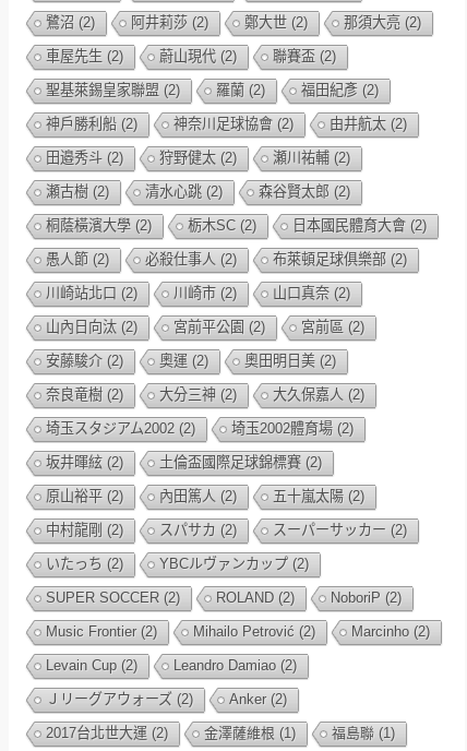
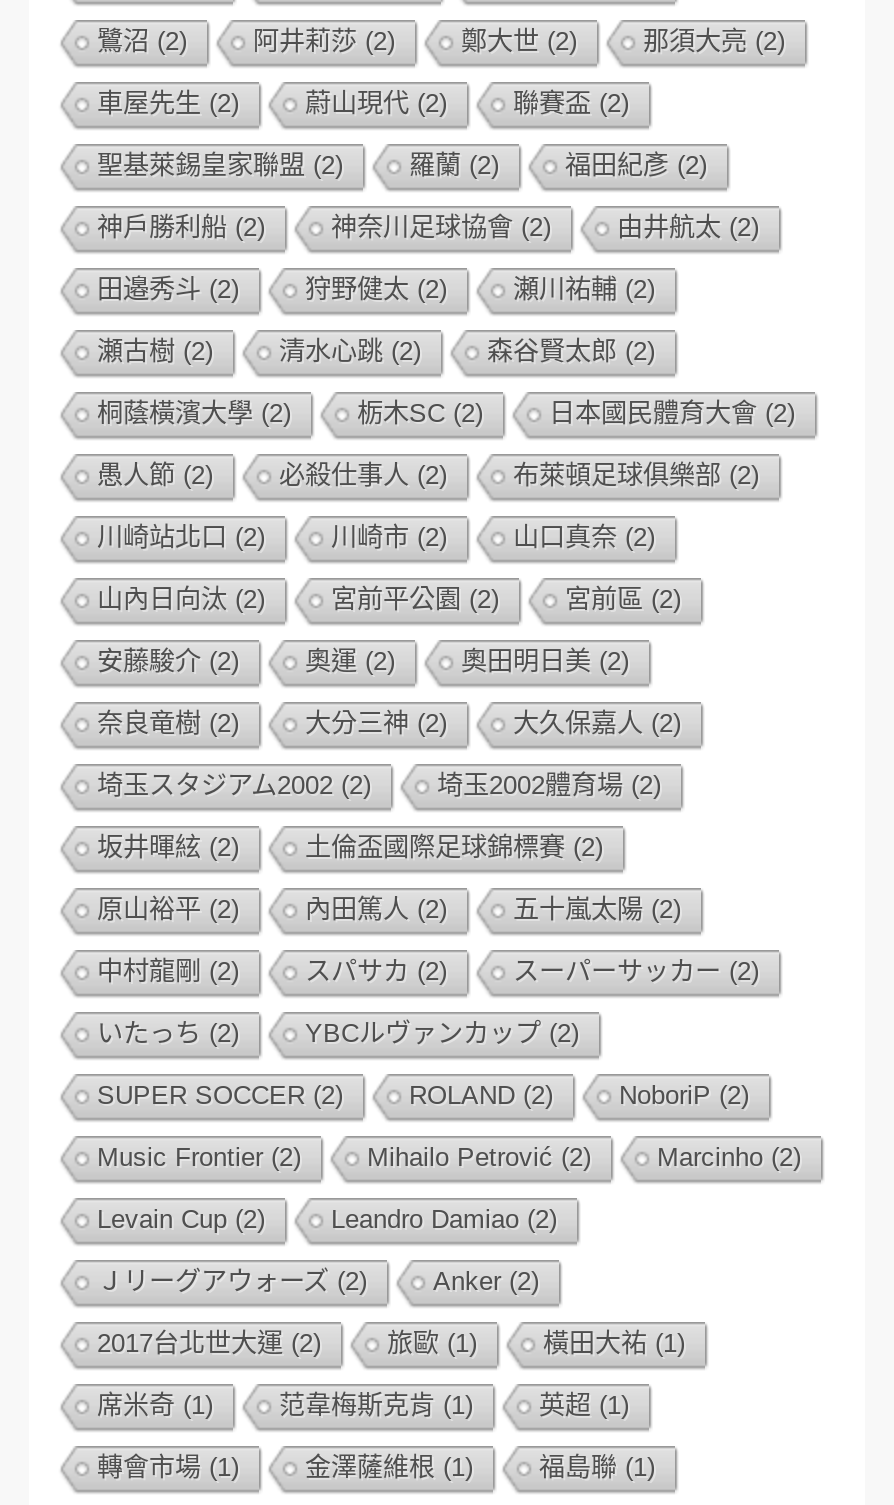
none -> [97,1327,685,1481] 旅歐(1) | 橫田大祐(1) | 席米奇(1) | 范韋梅斯克肯(1) | 英超(1) | 轉會市場(1)

